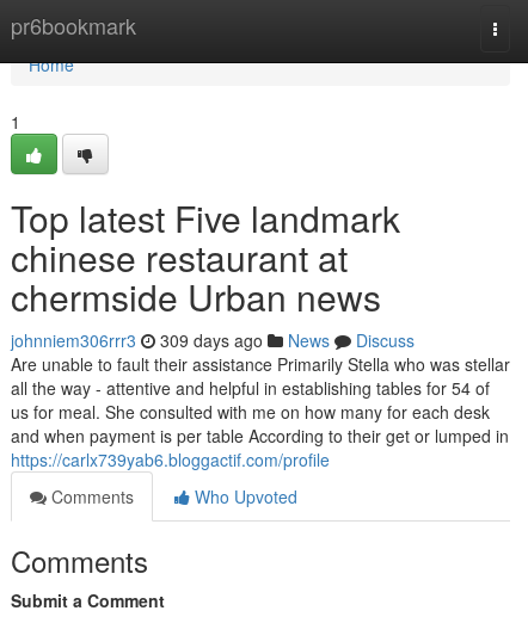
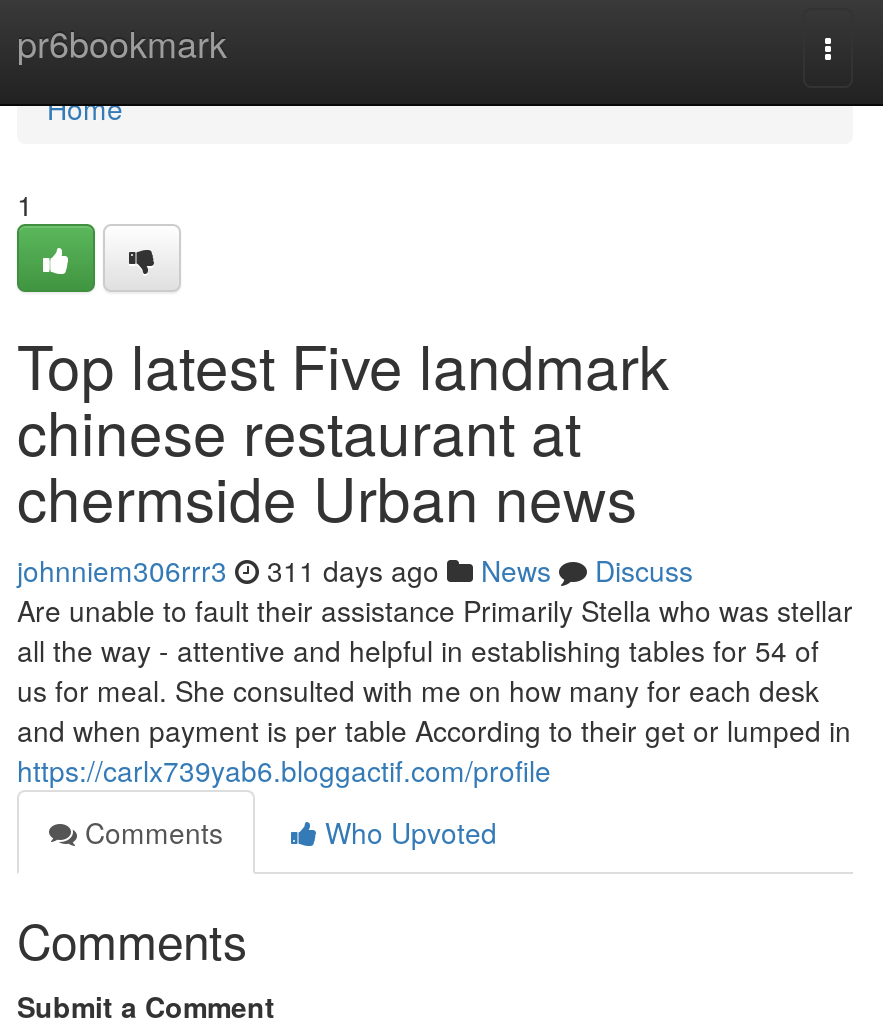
[11,328,415,352] johnniem306rrr3 309 days ago News Discuss -> [17,550,693,590] johnniem306rrr3 311 days ago News Discuss

